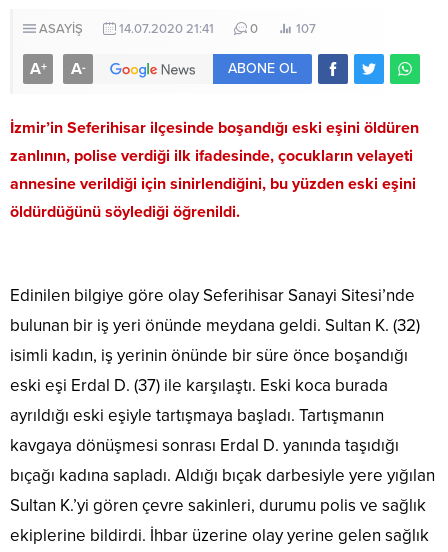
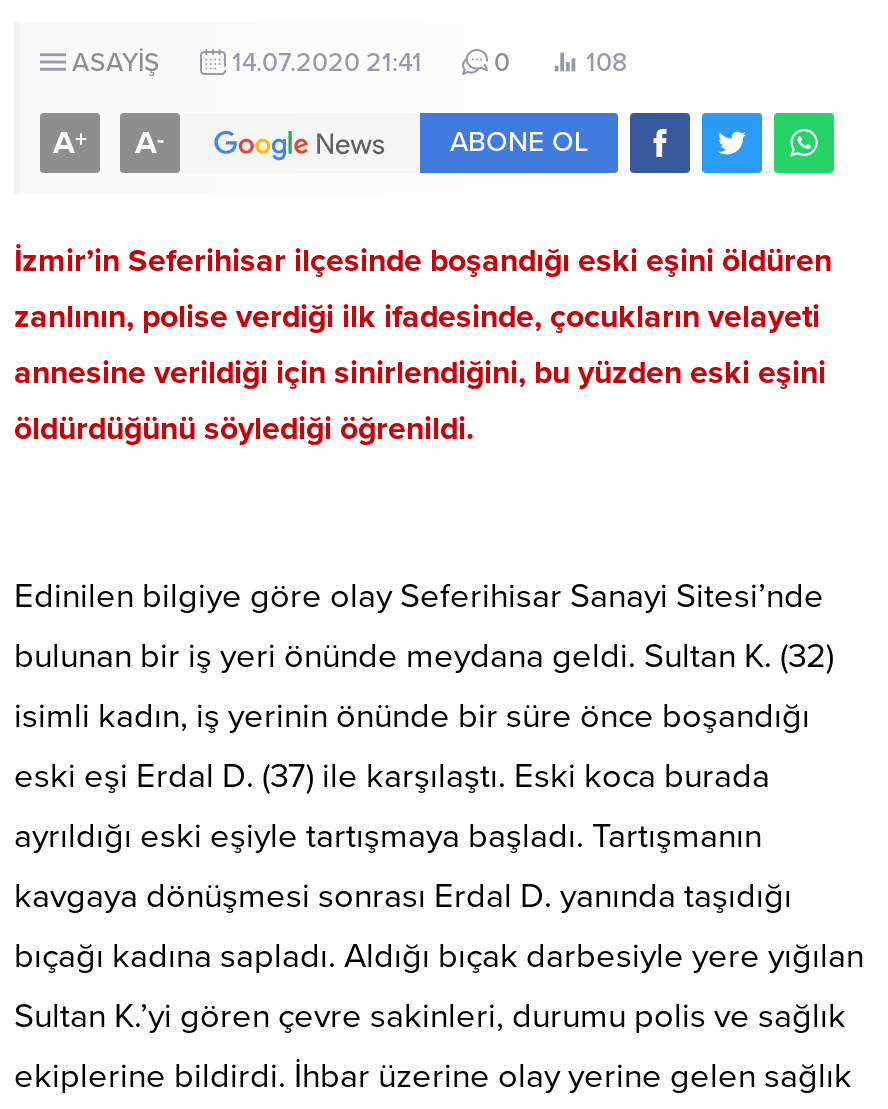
[296,21,316,37] 107 -> [586,47,628,79] 108

